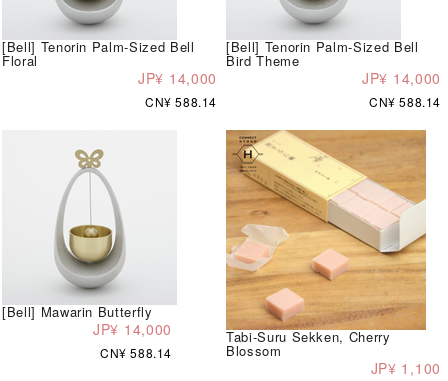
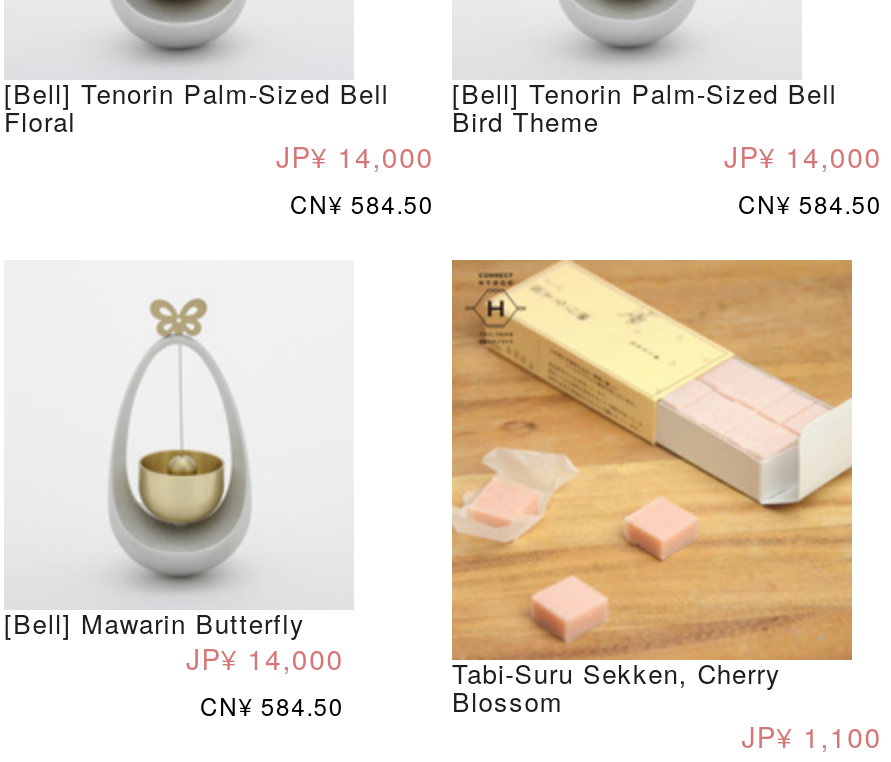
[145,93,217,110] CN¥ 588.14 -> [290,185,434,219] CN¥ 584.50
[369,93,441,110] CN¥ 588.14 -> [738,185,882,219] CN¥ 584.50
[100,344,172,361] CN¥ 588.14 -> [200,687,344,721] CN¥ 584.50

